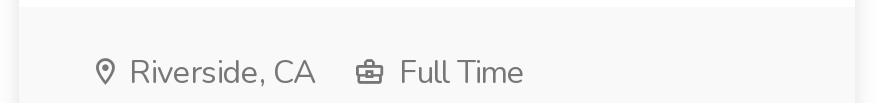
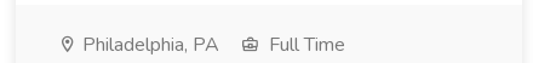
[121,51,317,95] Riverside, CA -> [78,31,219,58] Philadelphia, PA

